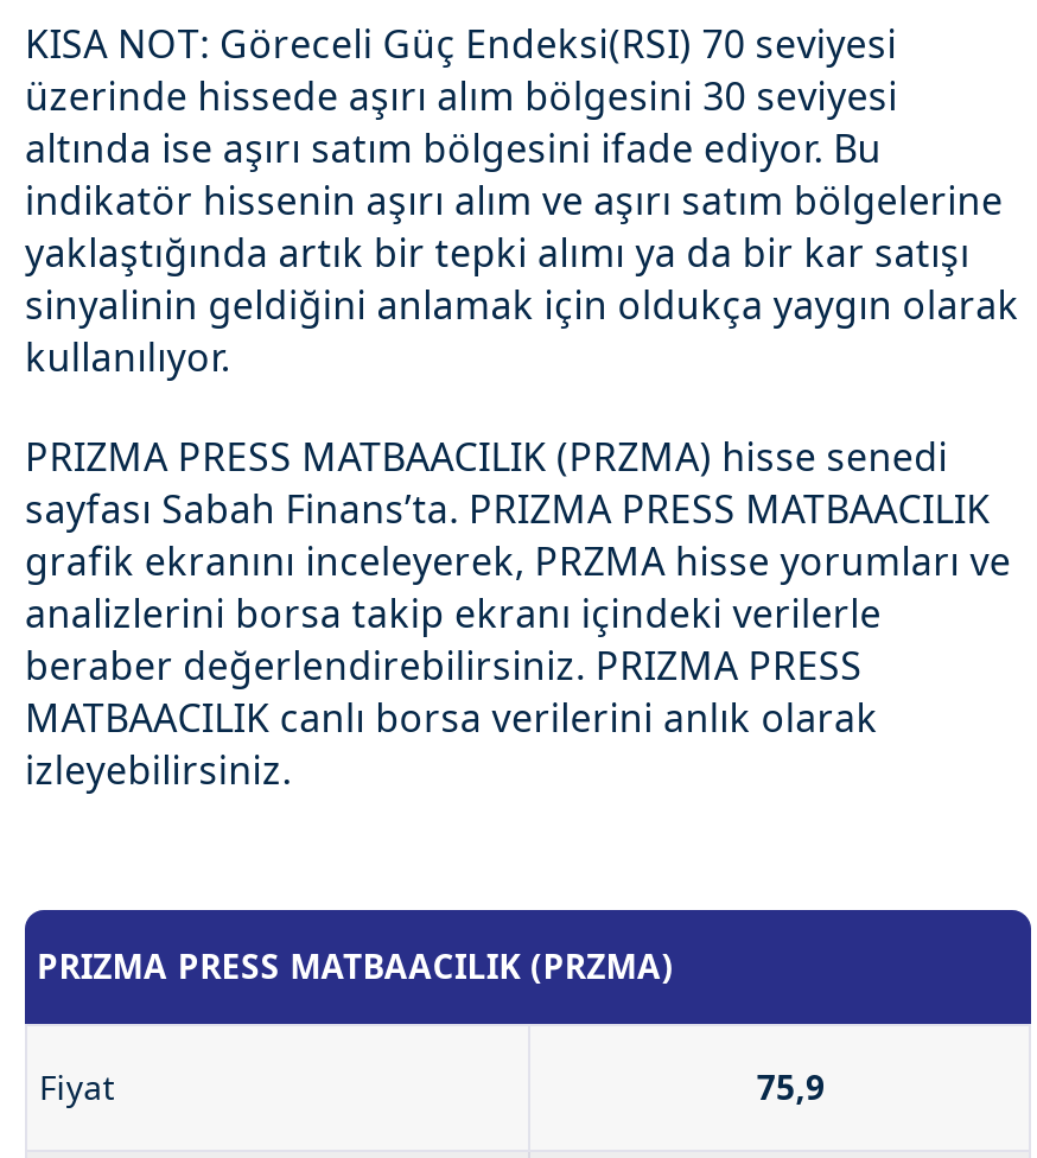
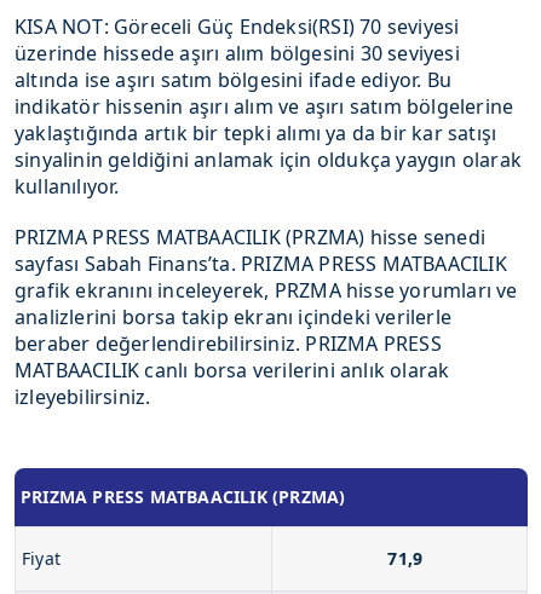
[757,1064,825,1109] 75,9 -> [388,547,423,570] 71,9

